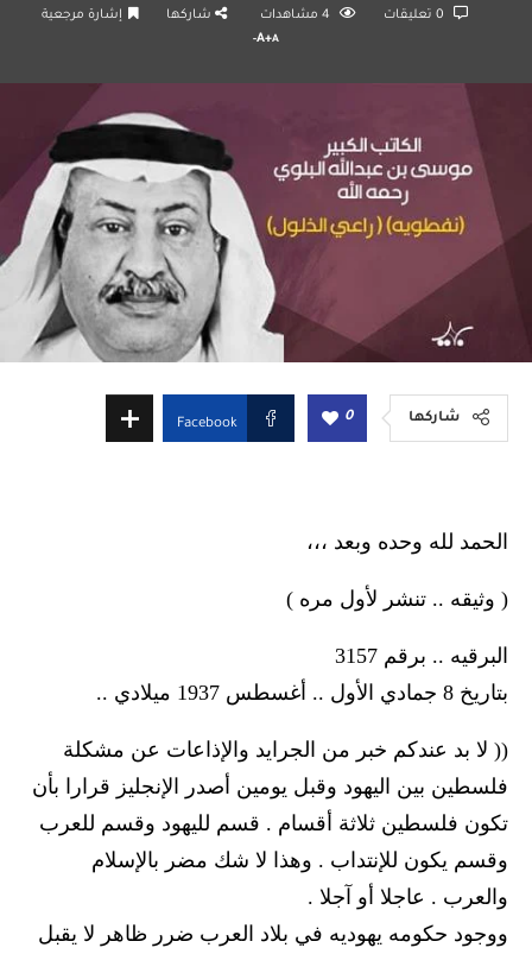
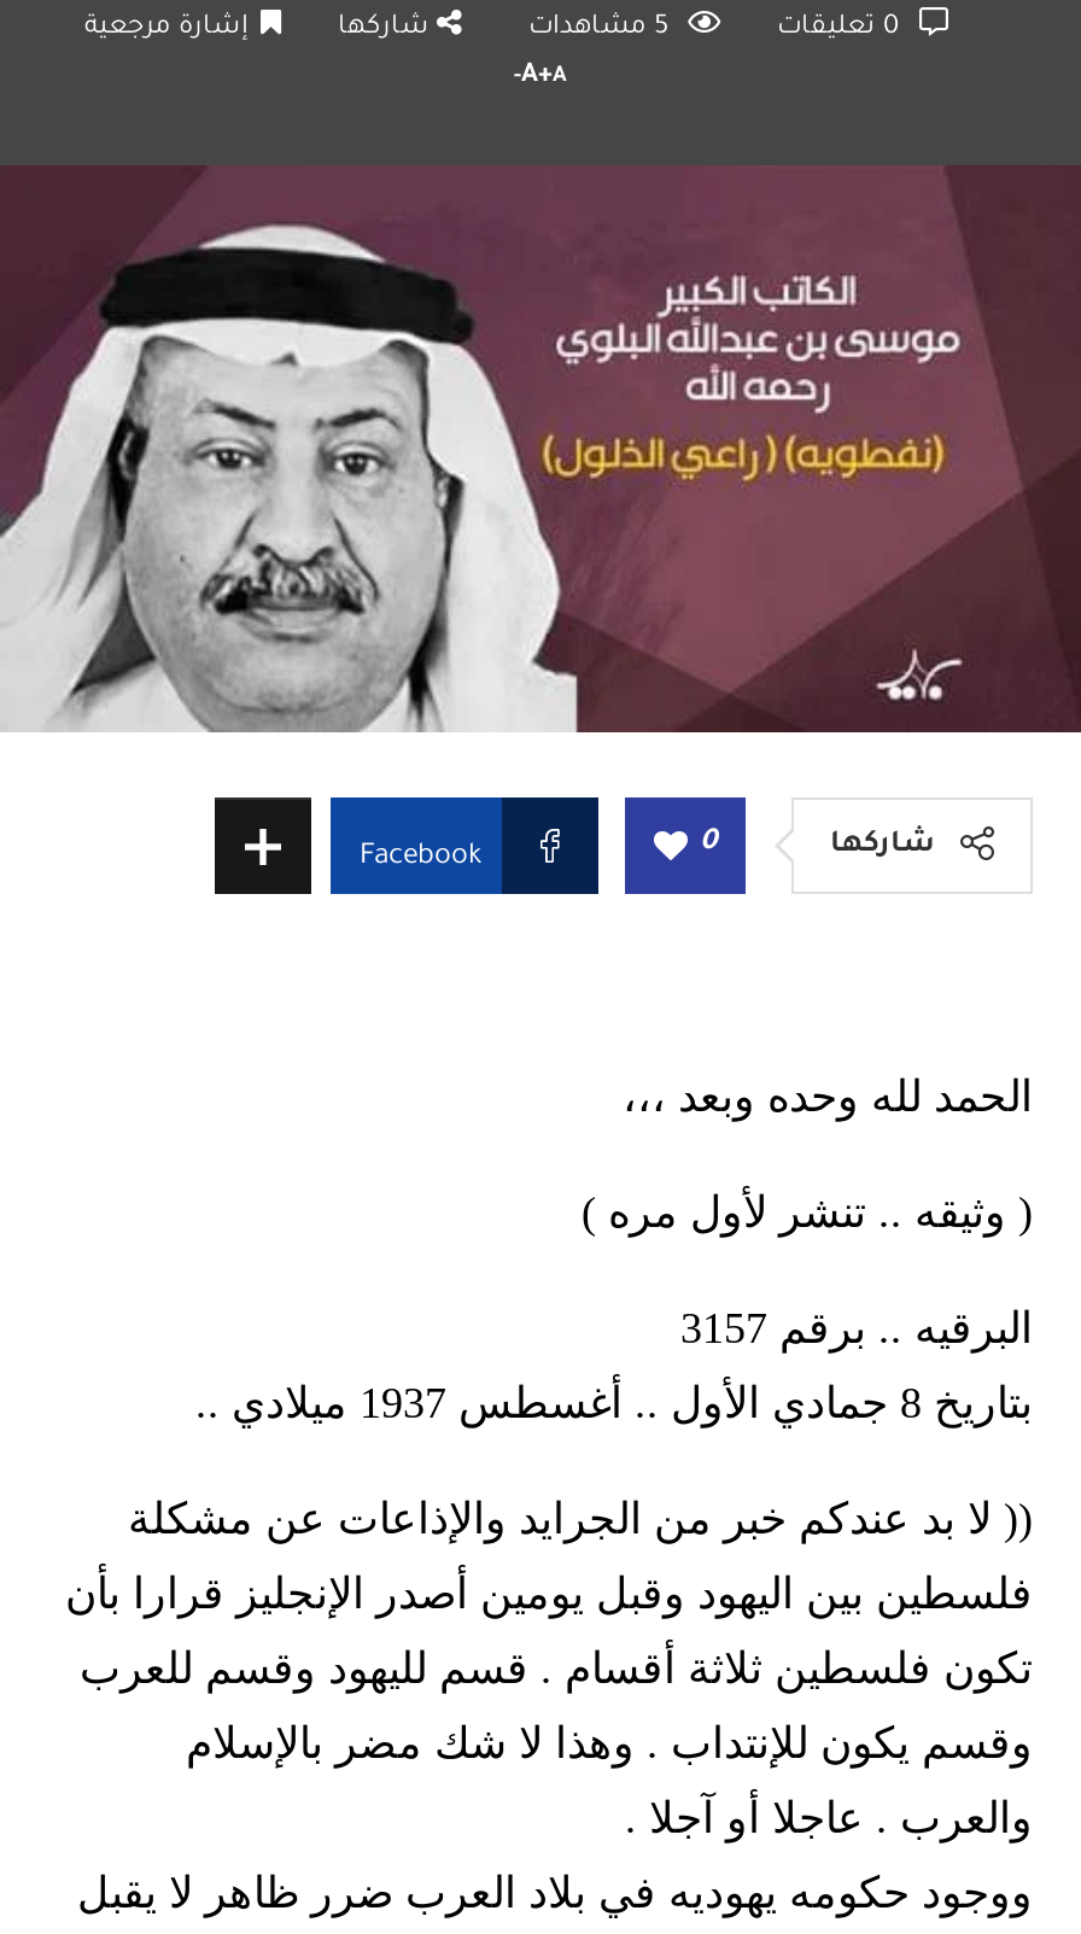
[259,9,330,23] 4 مشاهدات -> [528,14,668,43] 5 مشاهدات

